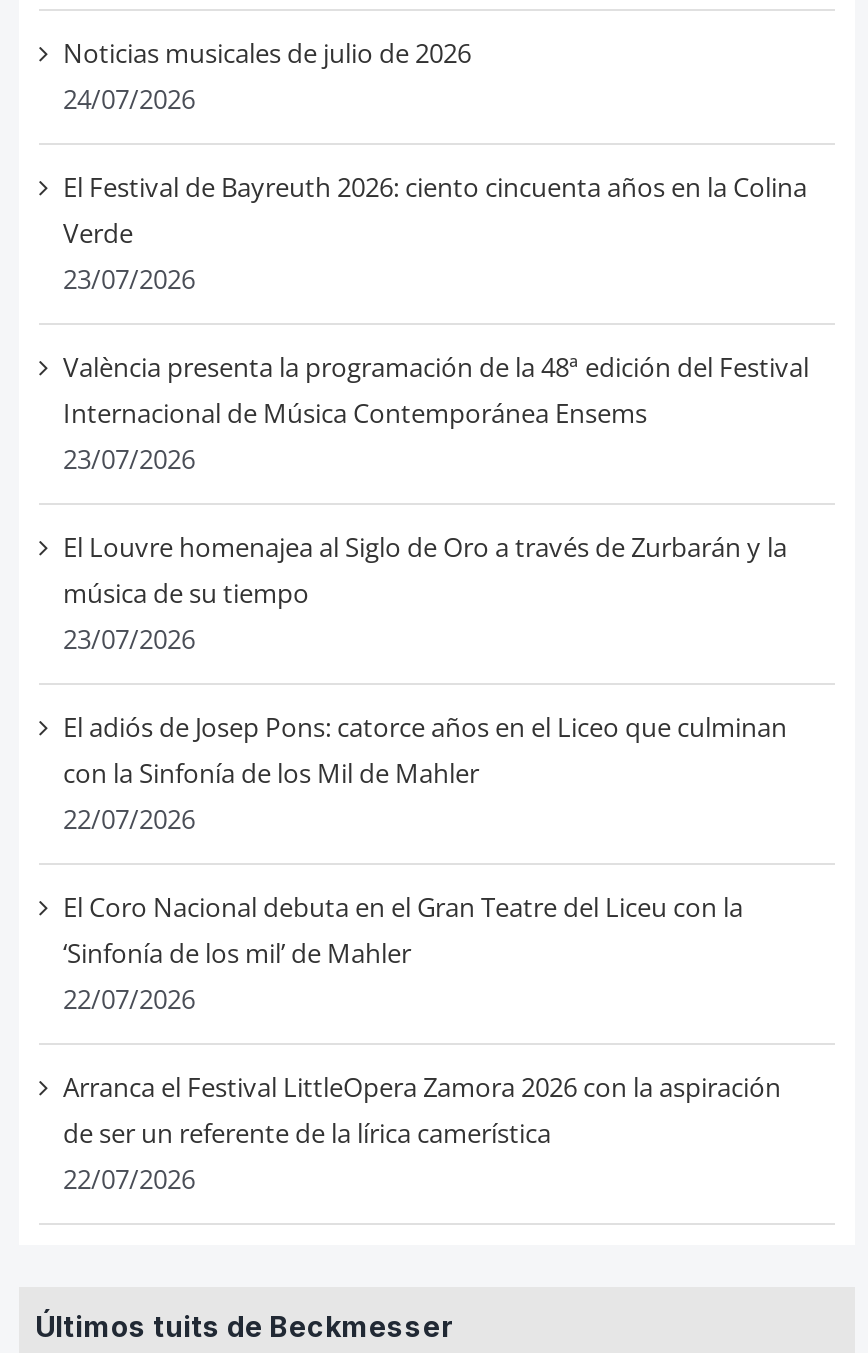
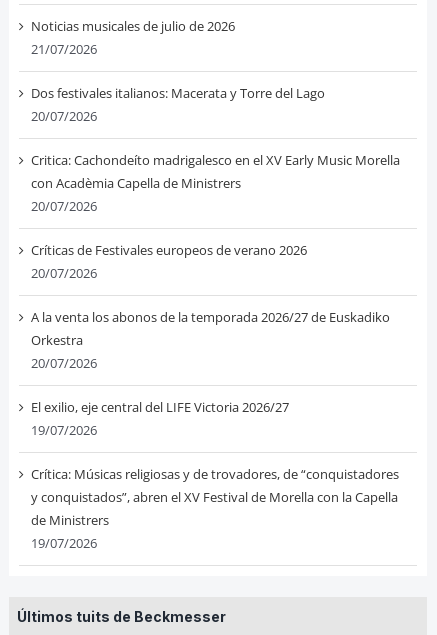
[63,81,195,117] 24/07/2026 -> [31,40,97,58] 21/07/2026
[63,169,807,297] El Festival de Bayreuth 2026: ciento cincuenta años en la Colina | Verde | 23/07/2026 -> [31,84,325,125] Dos festivales italianos: Macerata y Torre del Lago | 20/07/2026
[63,349,809,477] València presenta la programación de la 48ª edición del Festival | Internacional de Música Contemporánea Ensems | 23/07/2026 -> [31,151,400,215] Critica: Cachondeíto madrigalesco en el XV Early Music Morella | con Acadèmia Capella de Ministrers | 20/07/2026
[63,529,787,657] El Louvre homenajea al Siglo de Oro a través de Zurbarán y la | música de su tiempo | 23/07/2026 -> [31,241,307,282] Críticas de Festivales europeos de verano 2026 | 20/07/2026
[63,709,787,837] El adiós de Josep Pons: catorce años en el Liceo que culminan | con la Sinfonía de los Mil de Mahler | 22/07/2026 -> [31,308,390,372] A la venta los abonos de la temporada 2026/27 de Euskadiko | Orkestra | 20/07/2026
[63,889,743,1017] El Coro Nacional debuta en el Gran Teatre del Liceu con la | ‘Sinfonía de los mil’ de Mahler | 22/07/2026 -> [31,398,289,439] El exilio, eje central del LIFE Victoria 2026/27 | 19/07/2026
[63,1069,781,1197] Arranca el Festival LittleOpera Zamora 2026 con la aspiración | de ser un referente de la lírica camerística | 22/07/2026 -> [31,465,399,552] Crítica: Músicas religiosas y de trovadores, de “conquistadores | y conquistados”, abren el XV Festival de Morella con la Capella | de Ministrers | 19/07/2026

